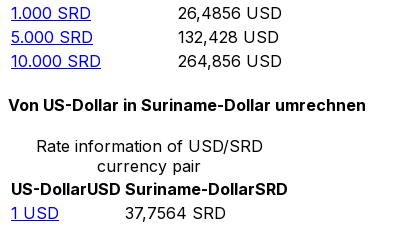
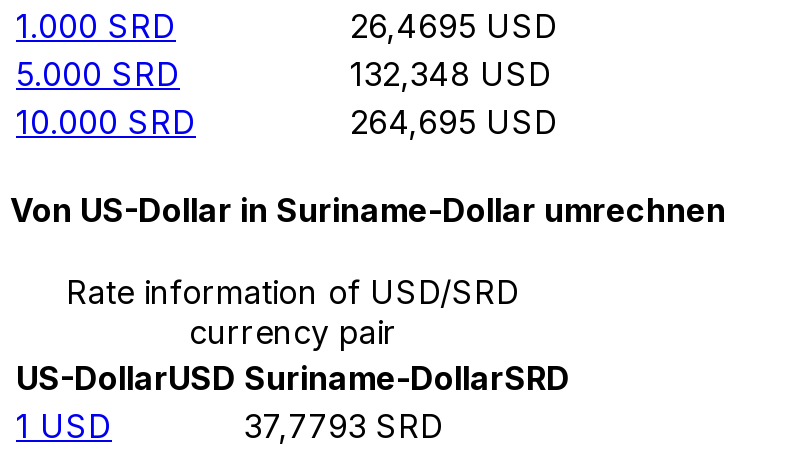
[178,3,282,23] 26,4856 USD -> [350,6,558,46] 26,4695 USD
[178,27,279,47] 132,428 USD -> [350,54,552,94] 132,348 USD
[178,51,282,71] 264,856 USD -> [350,102,558,142] 264,695 USD
[125,203,226,223] 37,7564 SRD -> [244,407,444,447] 37,7793 SRD

